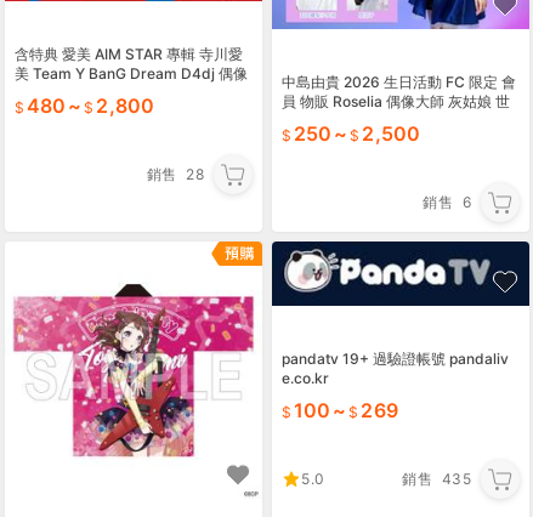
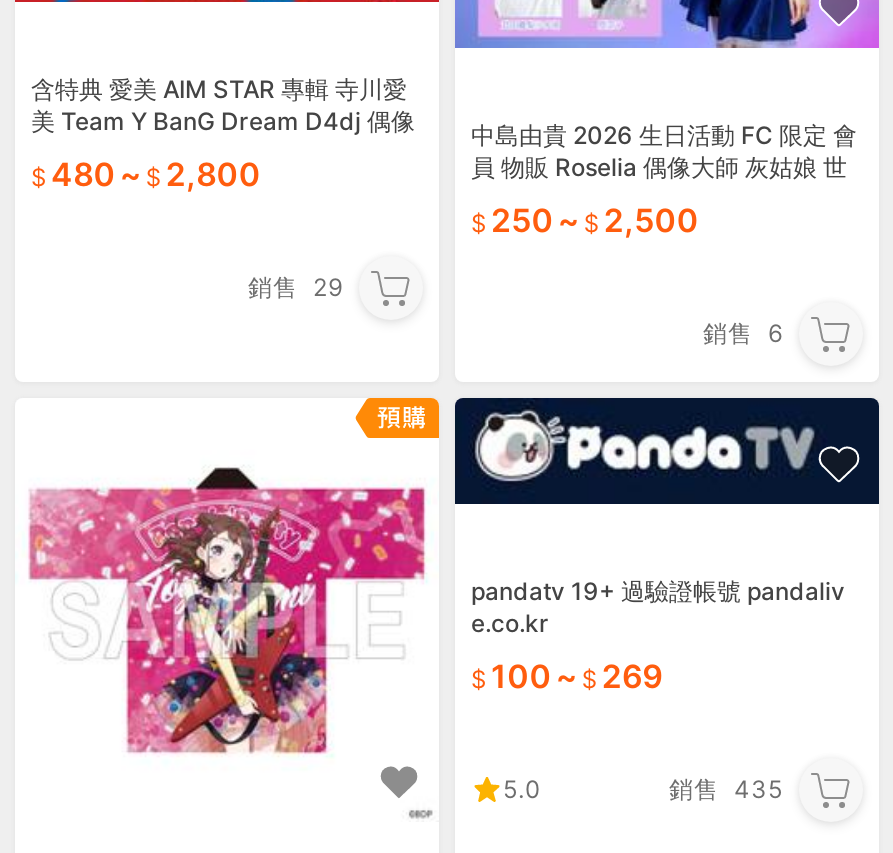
[146,165,204,183] 銷售 28 -> [248,272,343,302] 銷售 29

